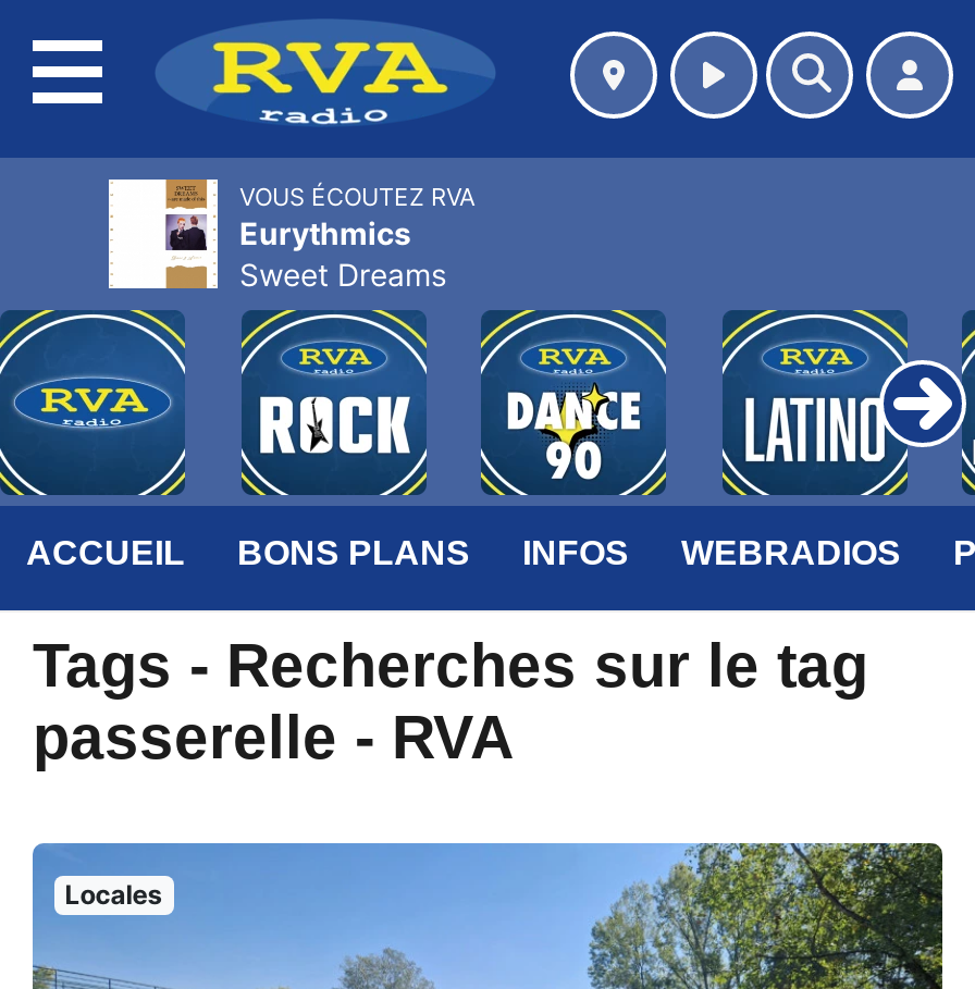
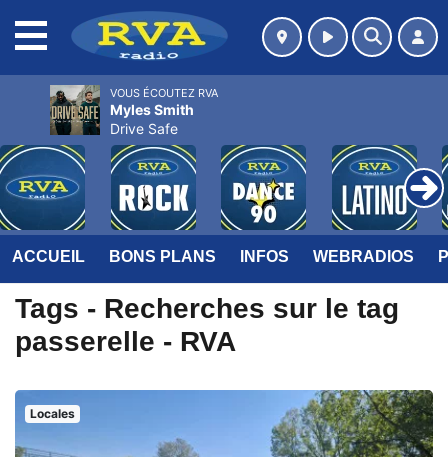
[107,177,446,293] [image] | Eurythmics | Sweet Dreams -> [49,84,194,137] [image] | Myles Smith | Drive Safe

